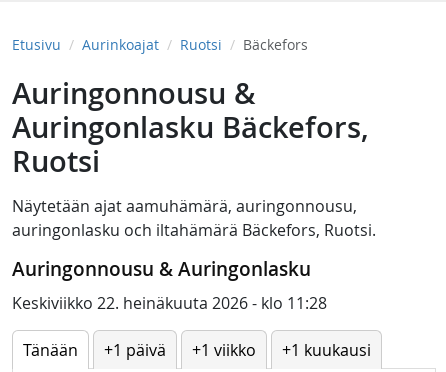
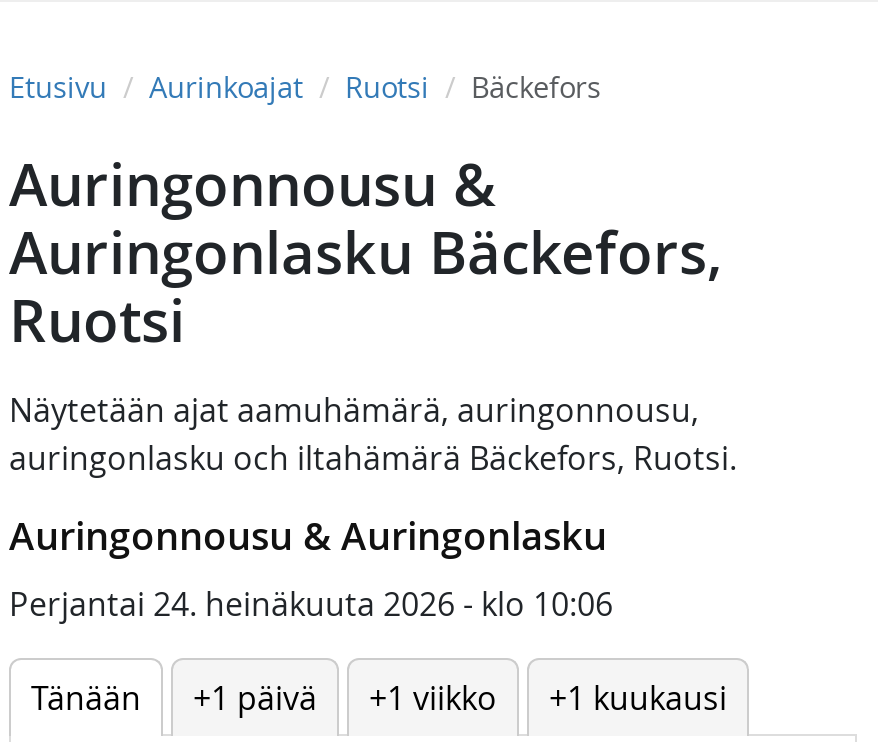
[12,292,327,314] Keskiviikko 22. heinäkuuta 2026 - klo 11:28 -> [9,582,613,626] Perjantai 24. heinäkuuta 2026 - klo 10:06

